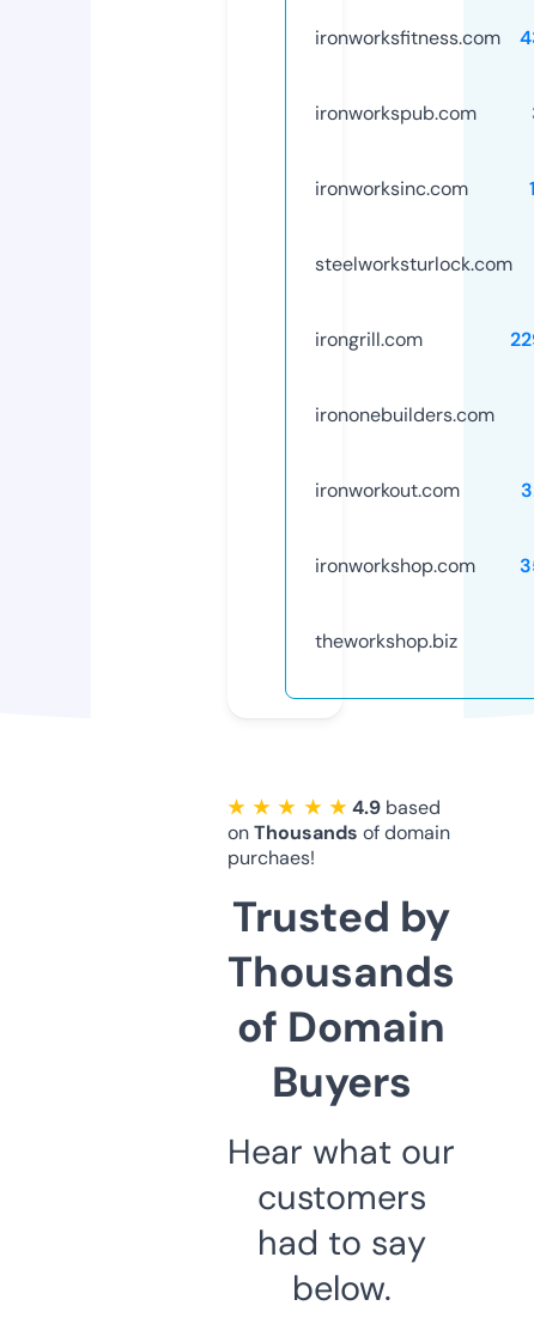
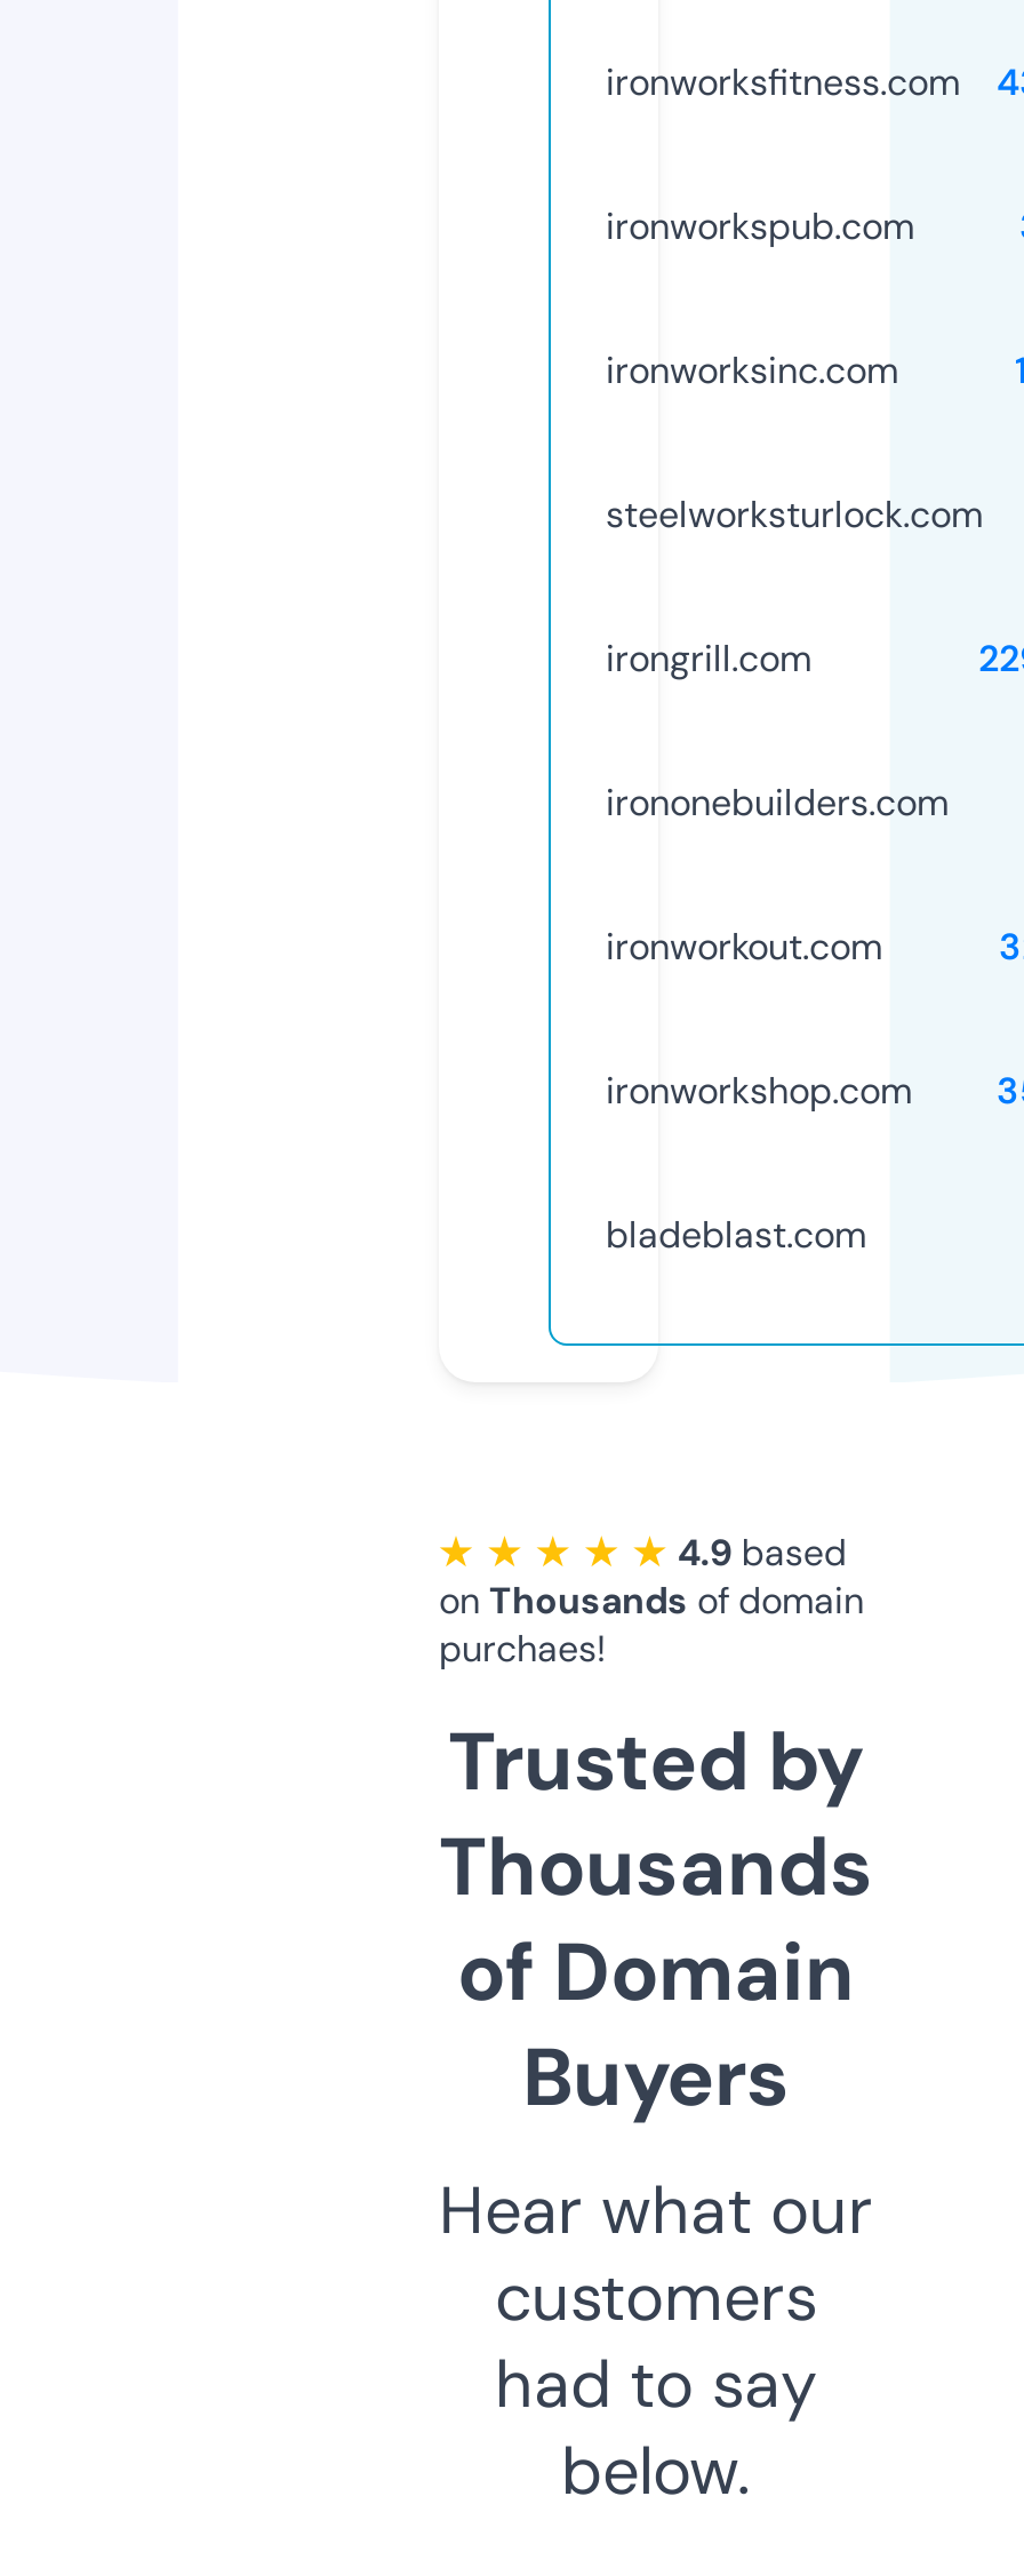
[315,628,457,653] theworkshop.biz -> [606,1210,866,1258] bladeblast.com

